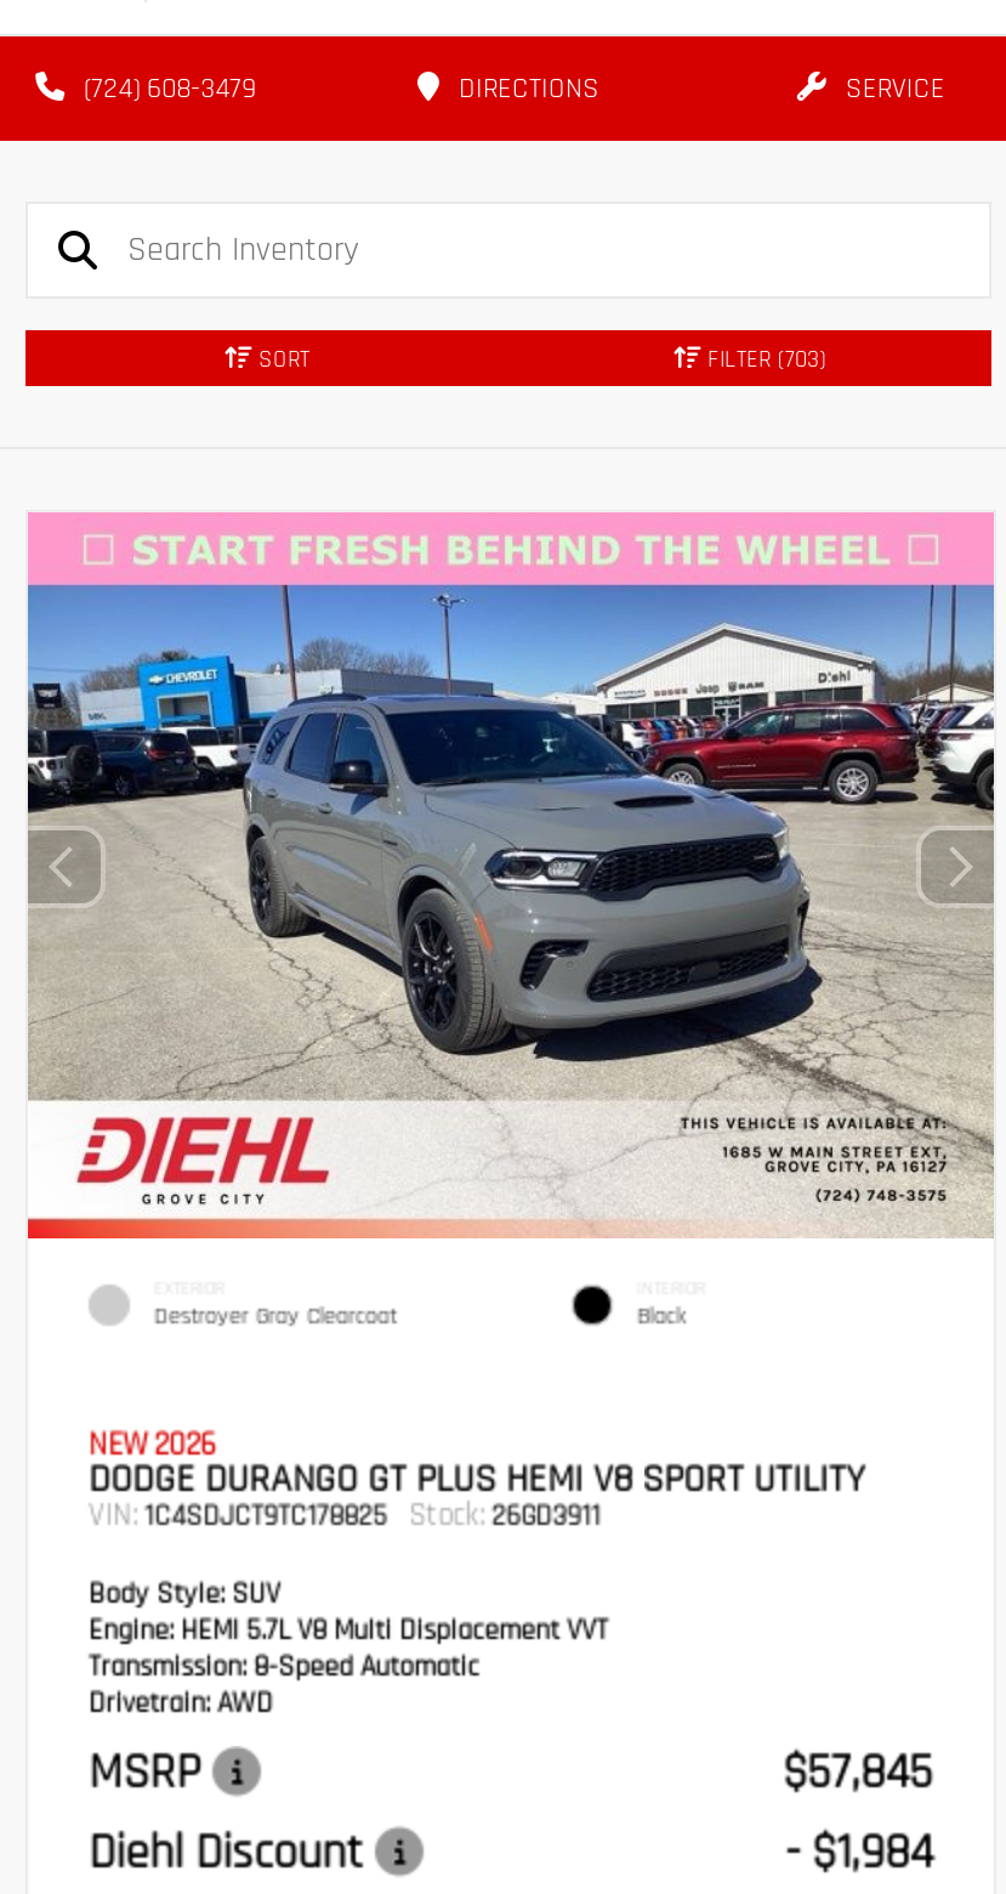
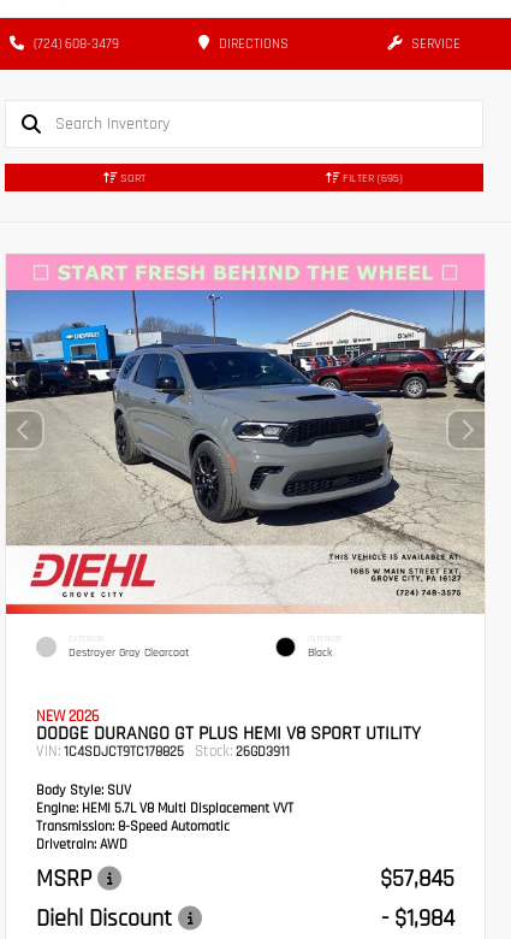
[700,344,826,373] FILTER (703) -> [338,171,402,185] FILTER (695)

